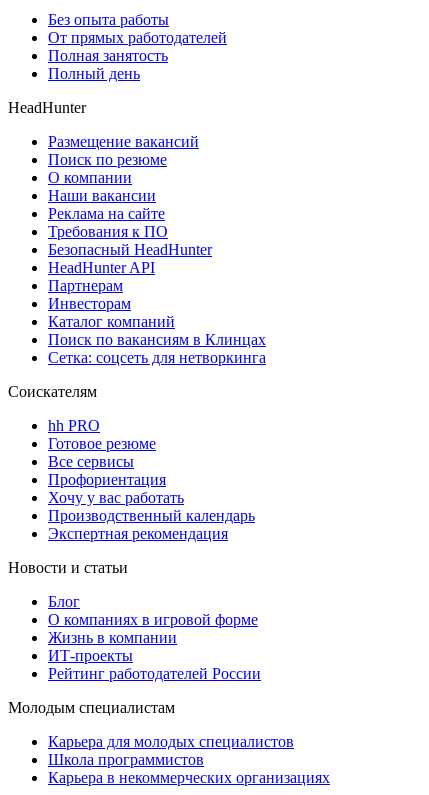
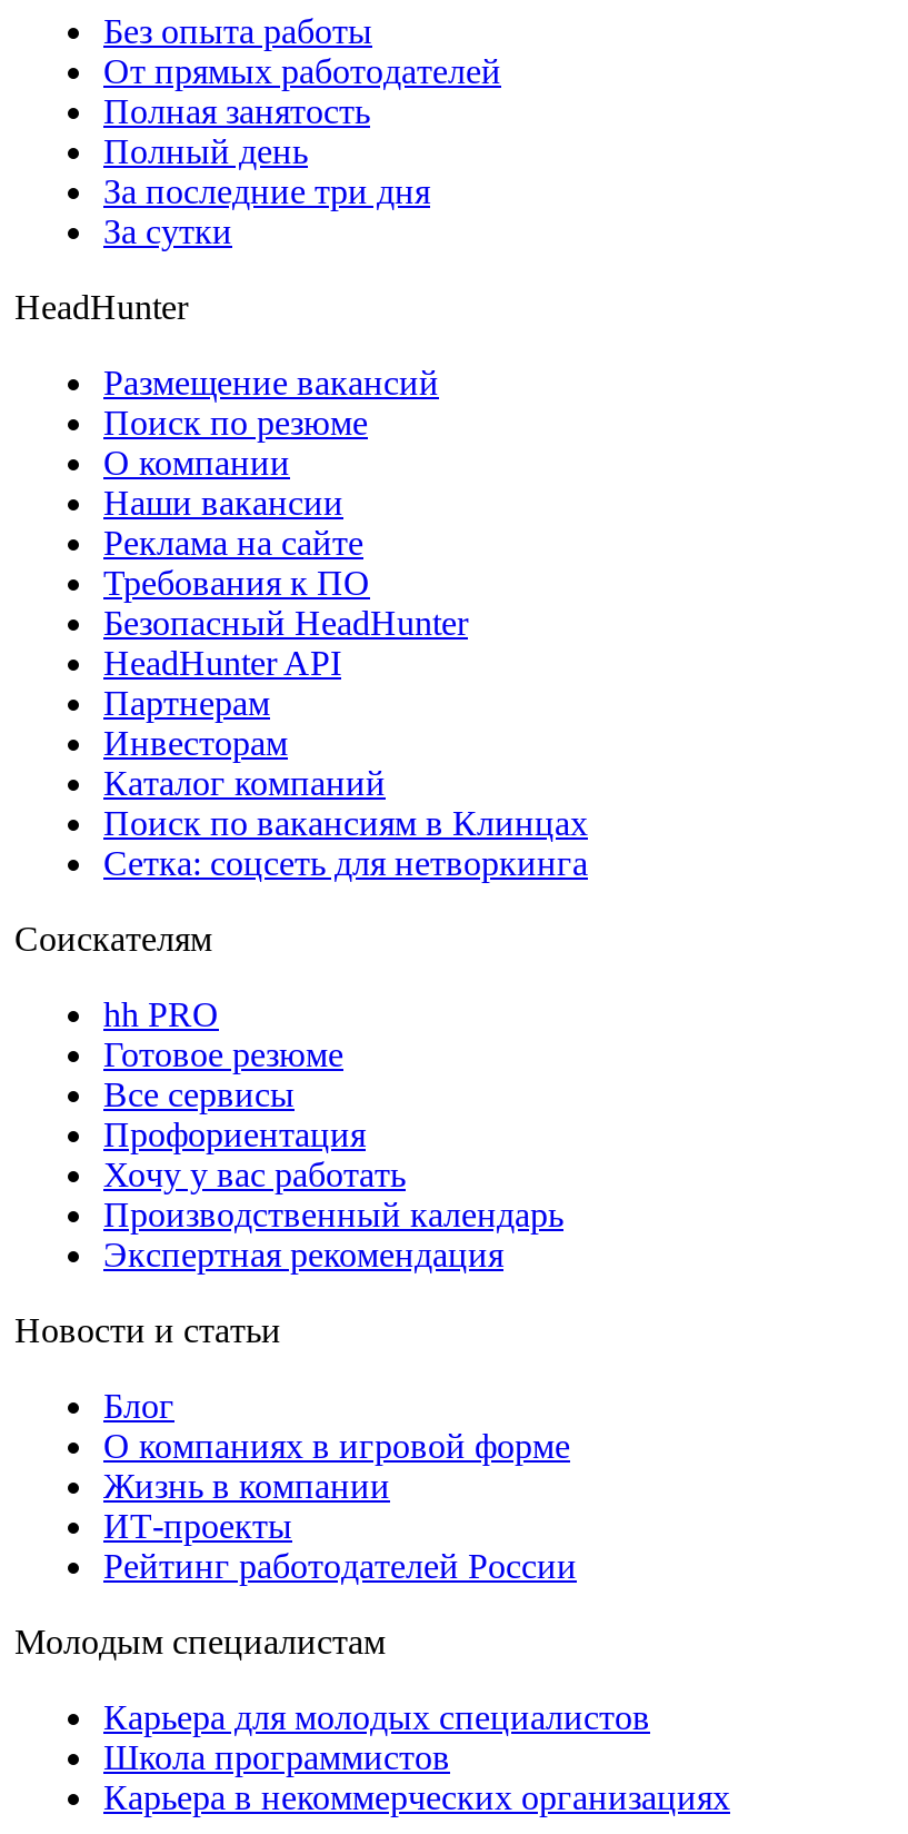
none -> [103,173,430,250] За последние три дня | За сутки

